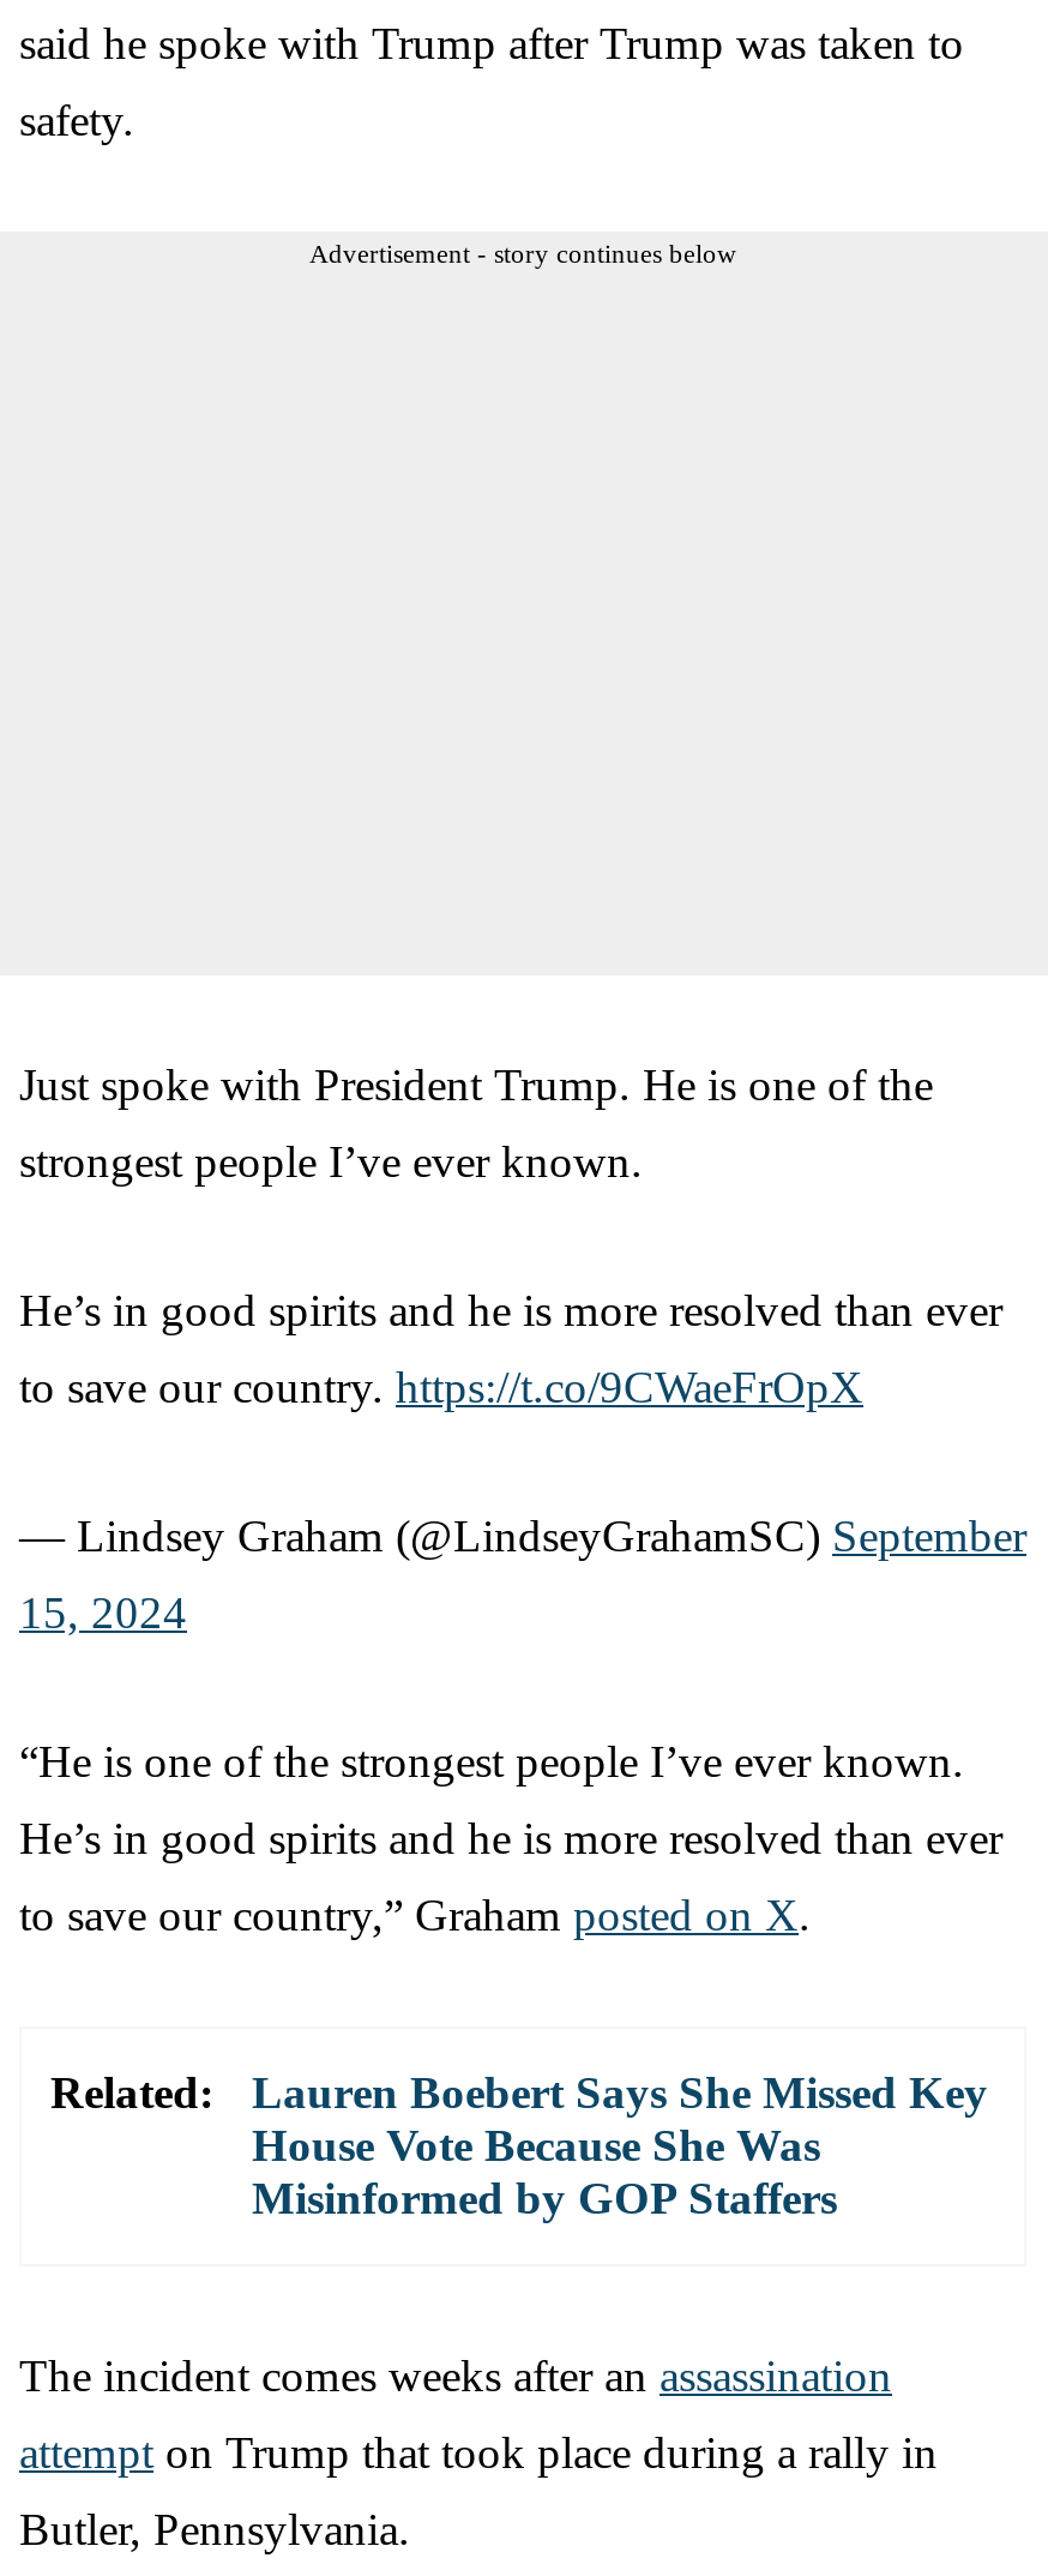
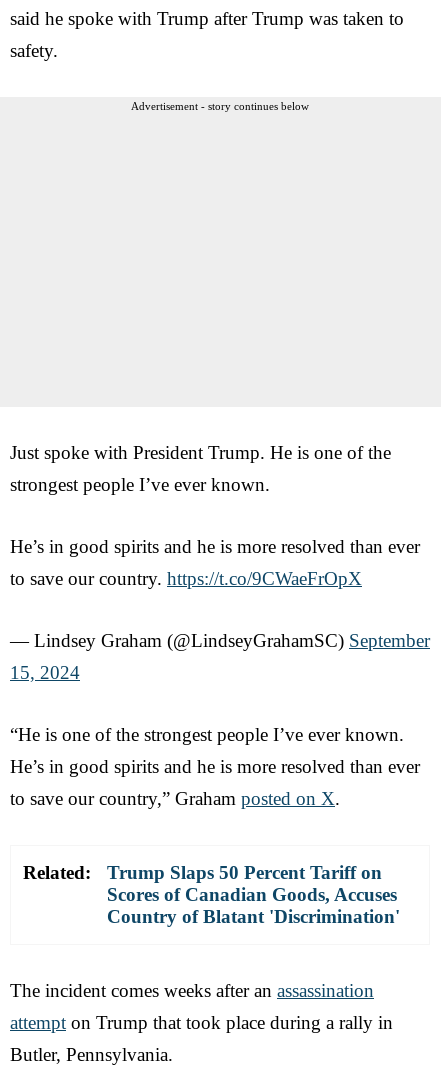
[252,2066,988,2222] Lauren Boebert Says She Missed Key | House Vote Because She Was | Misinformed by GOP Staffers -> [107,862,400,927] Trump Slaps 50 Percent Tariff on | Scores of Canadian Goods, Accuses | Country of Blatant 'Discrimination'

